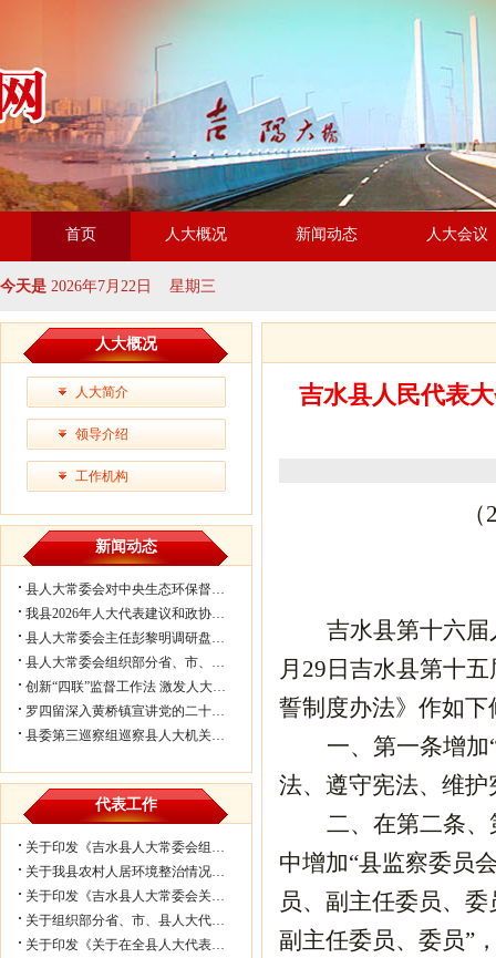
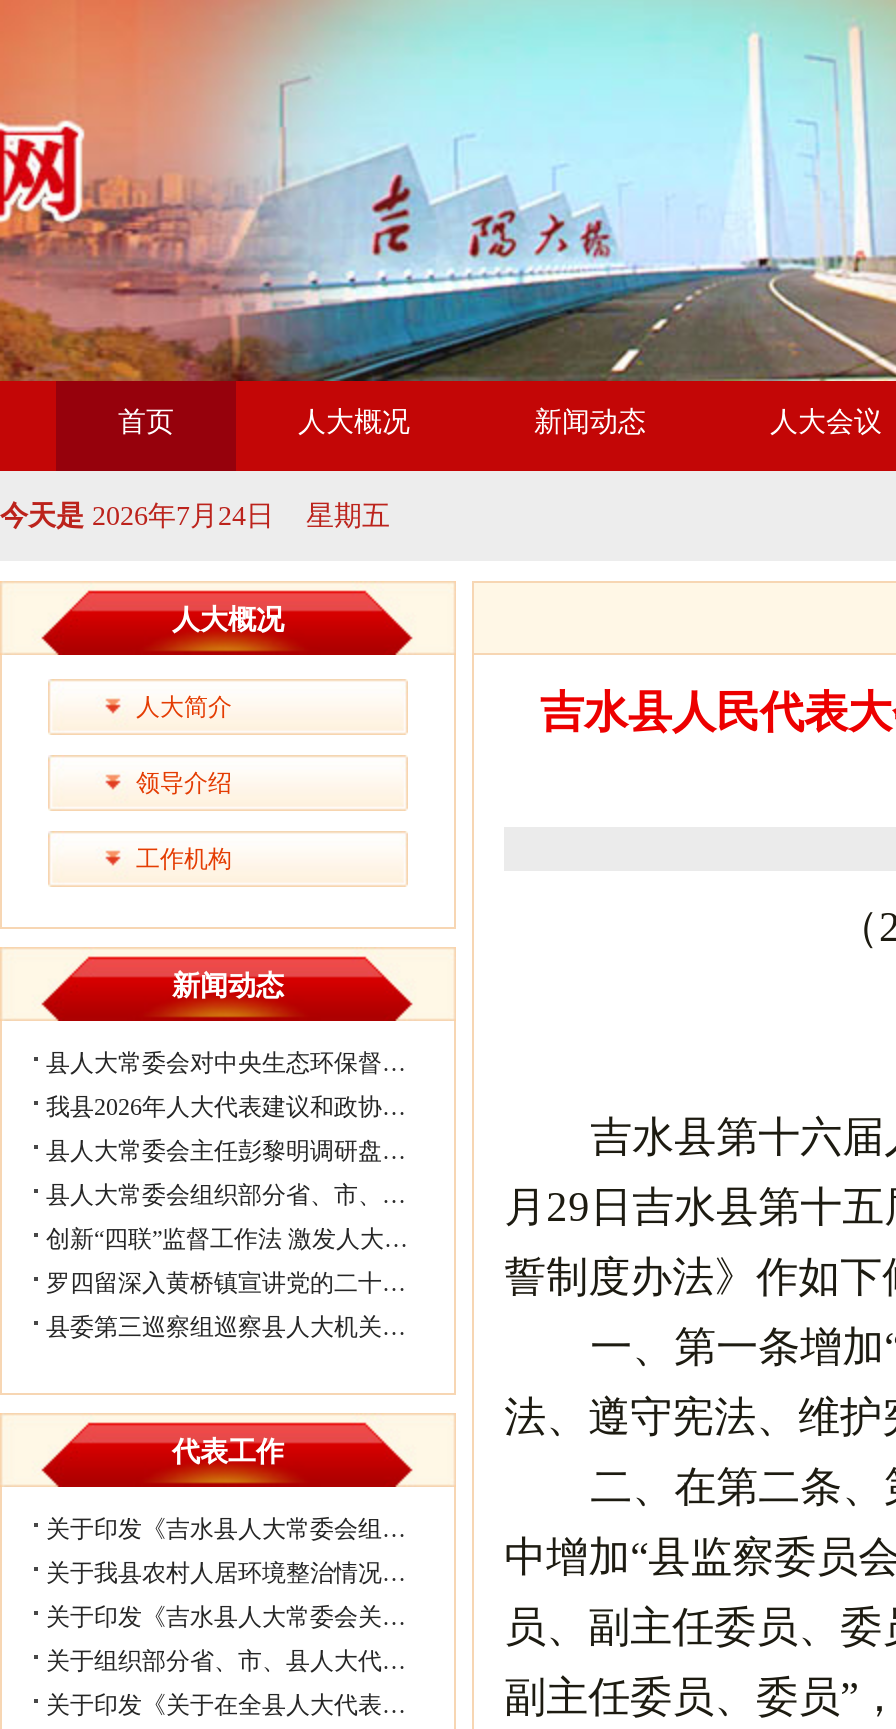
[0,278,216,295] 今天是 2026年7月22日 星期三 -> [0,501,390,531] 今天是 2026年7月24日 星期五

